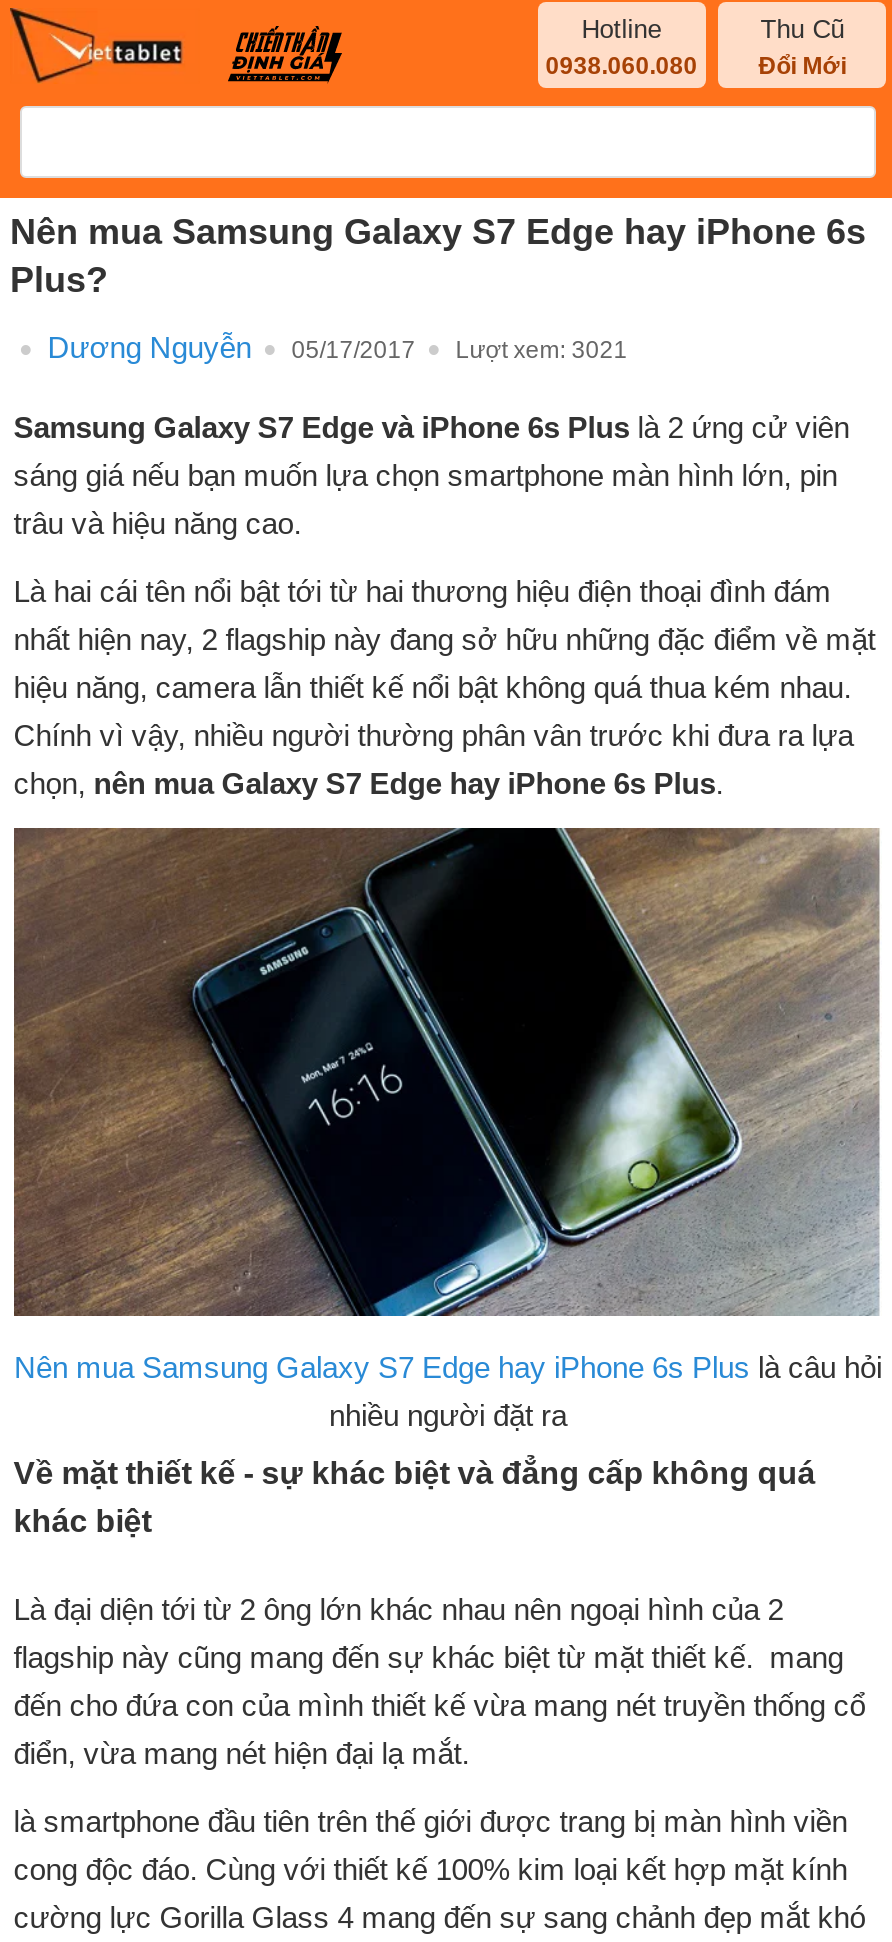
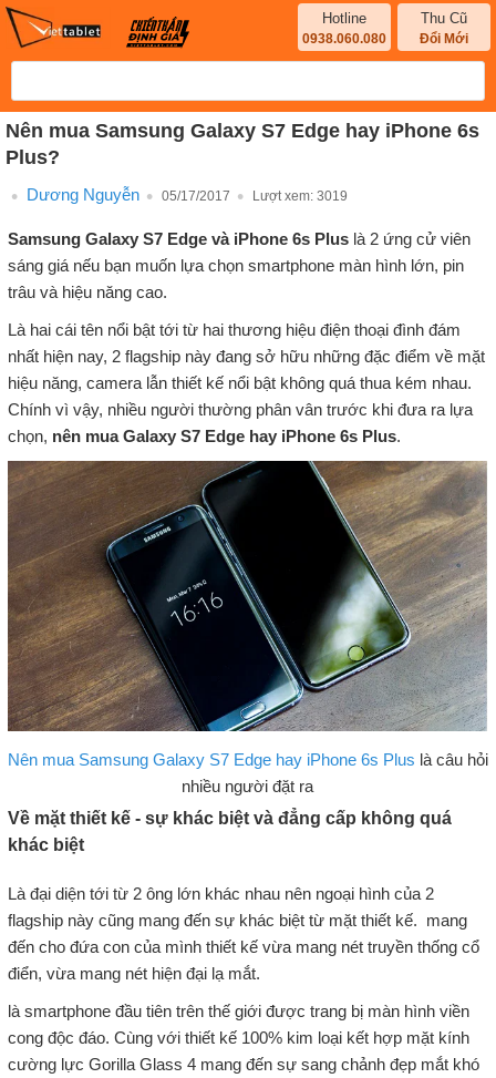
[47,329,627,363] Dương Nguyễn 05/17/2017 Lượt xem: 3021 -> [26,185,347,203] Dương Nguyễn 05/17/2017 Lượt xem: 3019

